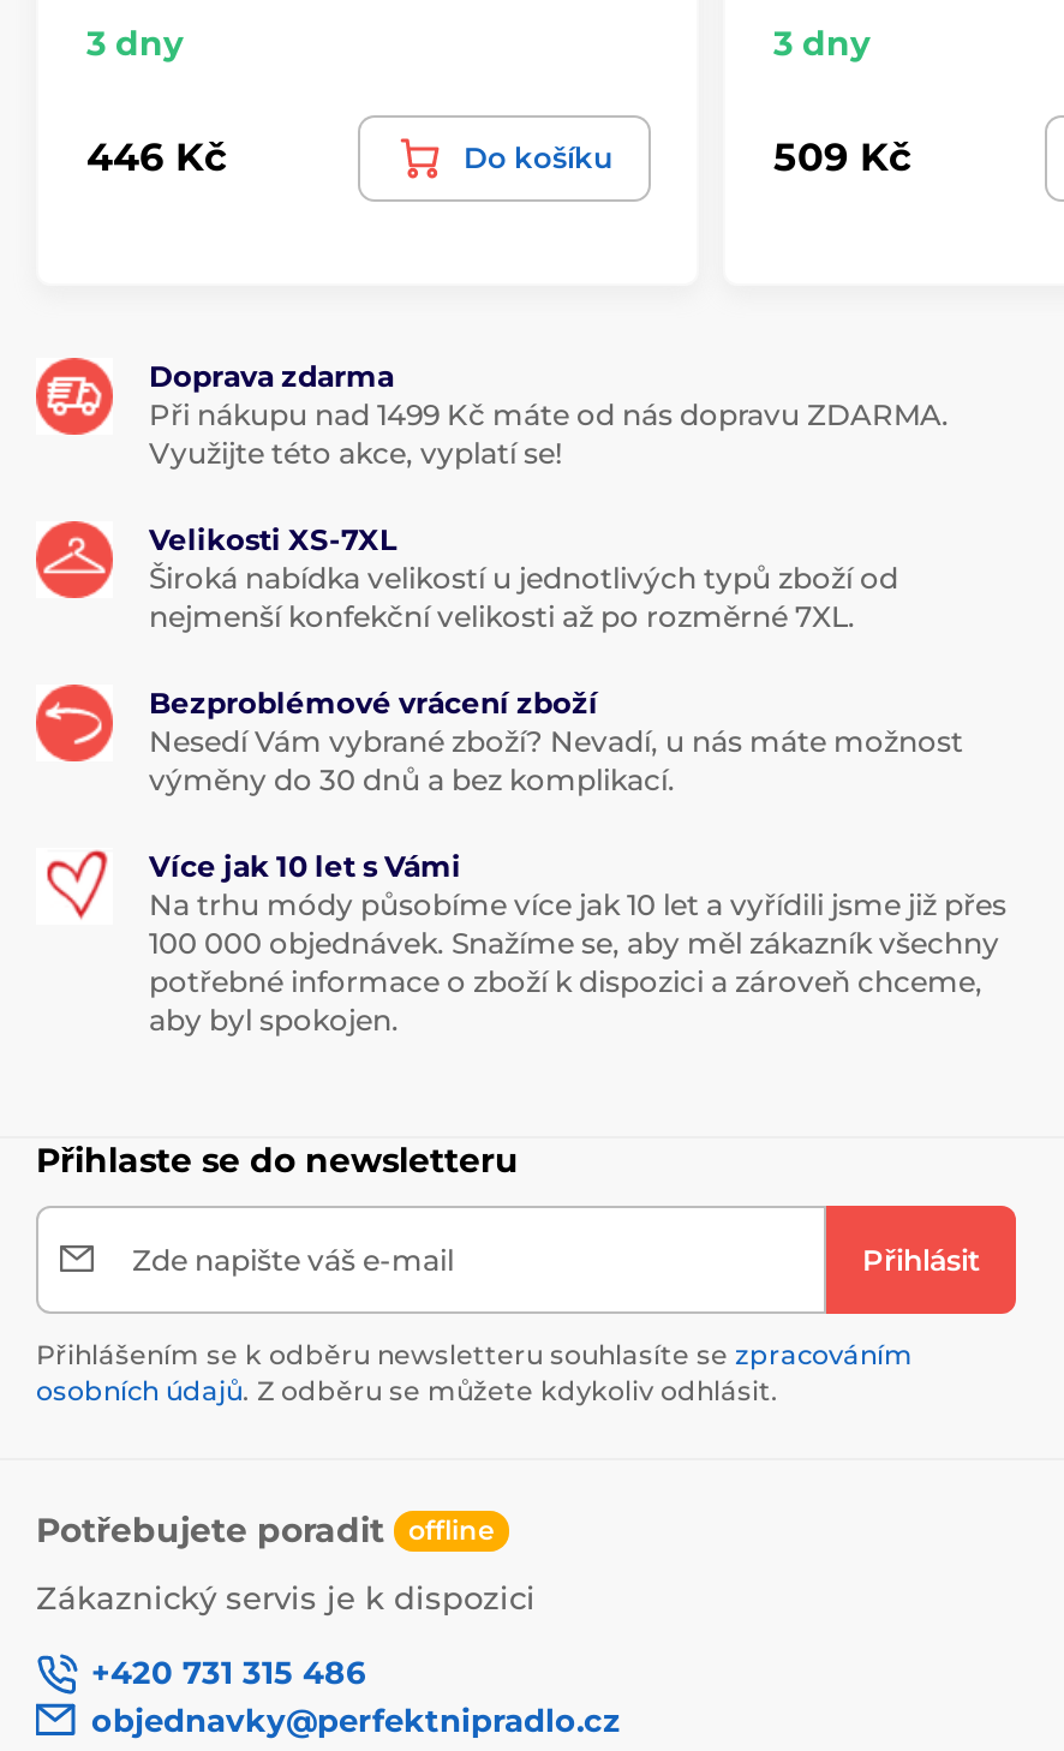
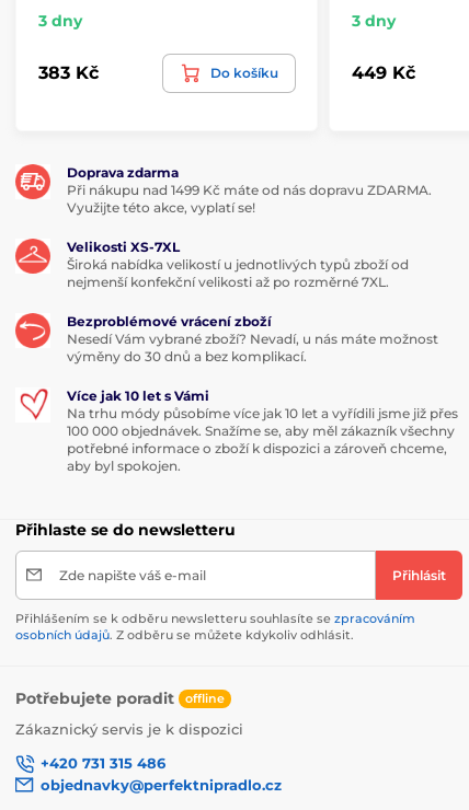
[86,135,226,181] 446 Kč -> [38,63,99,83] 383 Kč
[773,135,910,181] 509 Kč -> [352,63,415,83] 449 Kč

